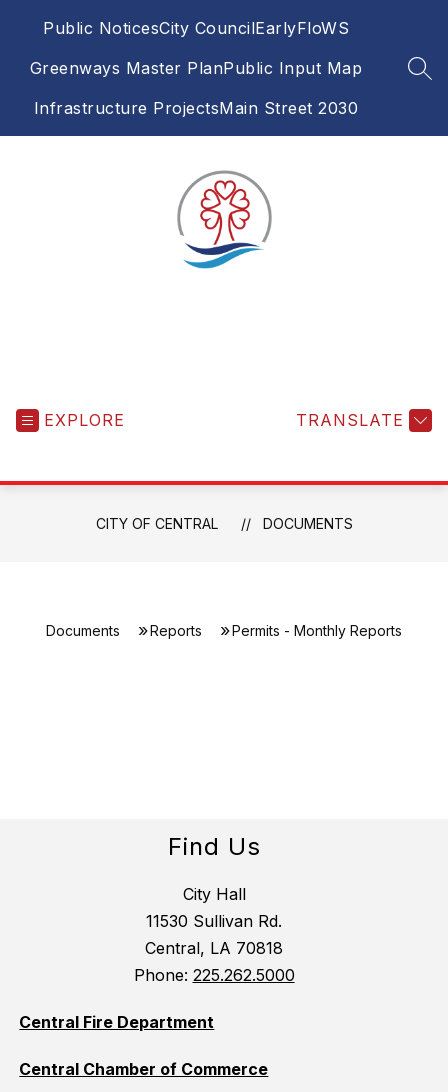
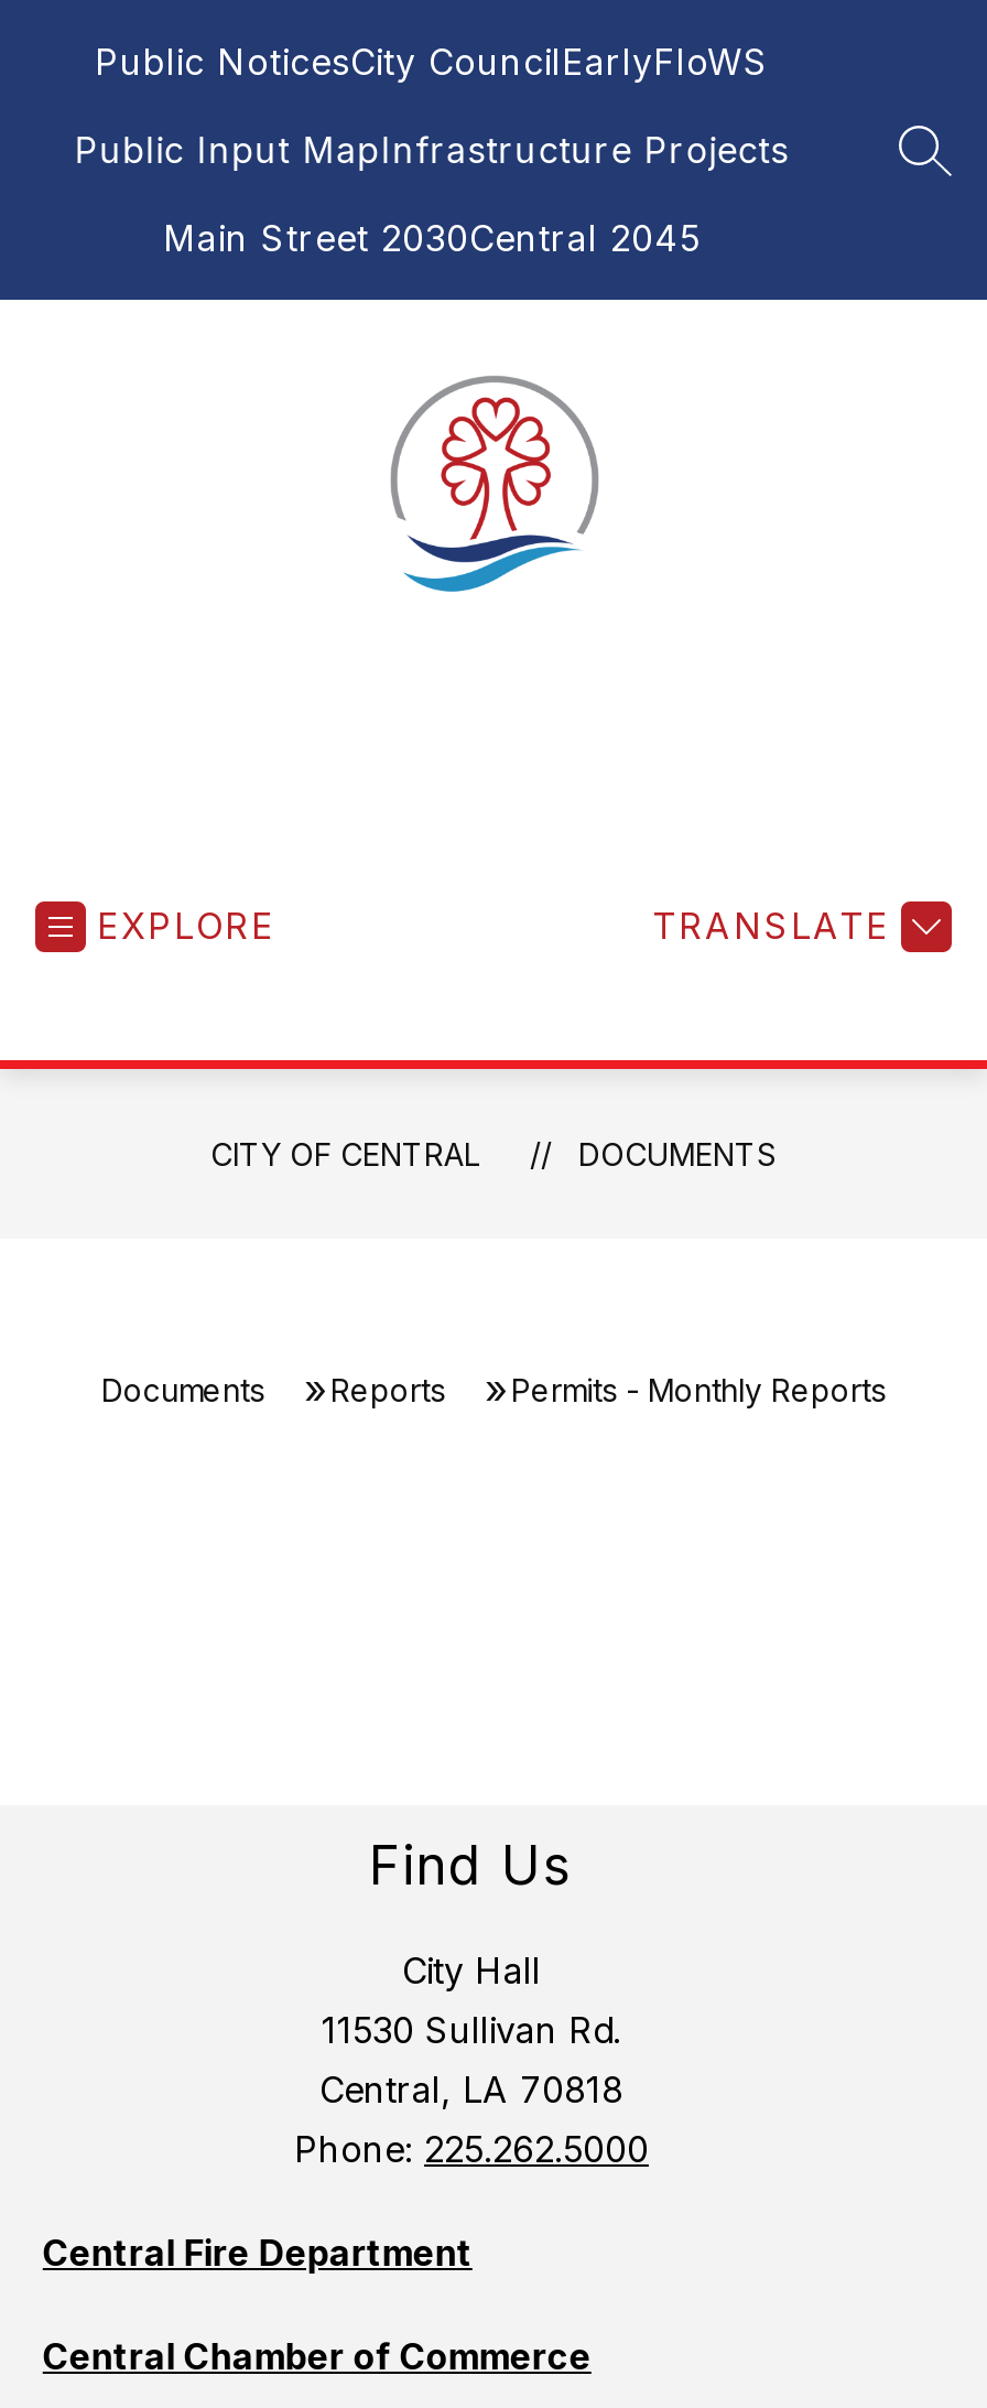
[30,58,362,78] Greenways Master Plan Public Input Map -> [74,128,789,172] Public Input Map Infrastructure Projects
[34,98,358,118] Infrastructure ProjectsMain Street 2030 -> [163,216,701,260] Main Street 2030Central 2045

